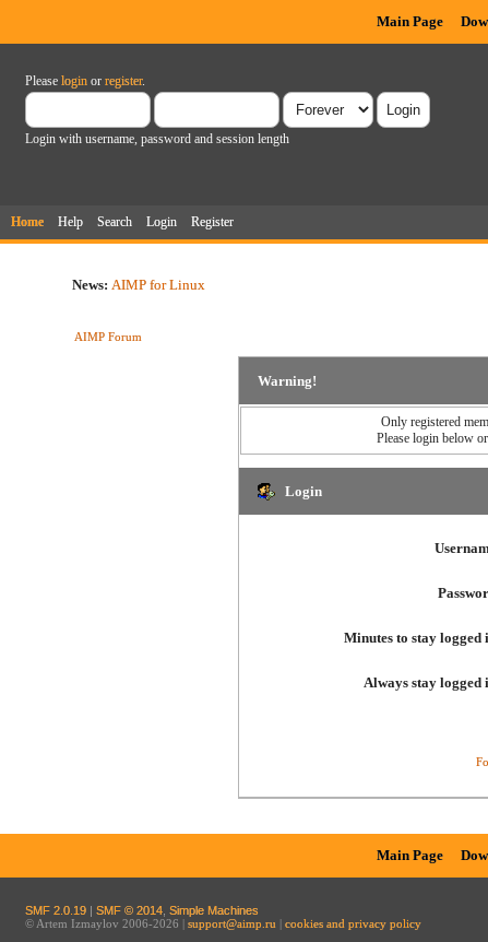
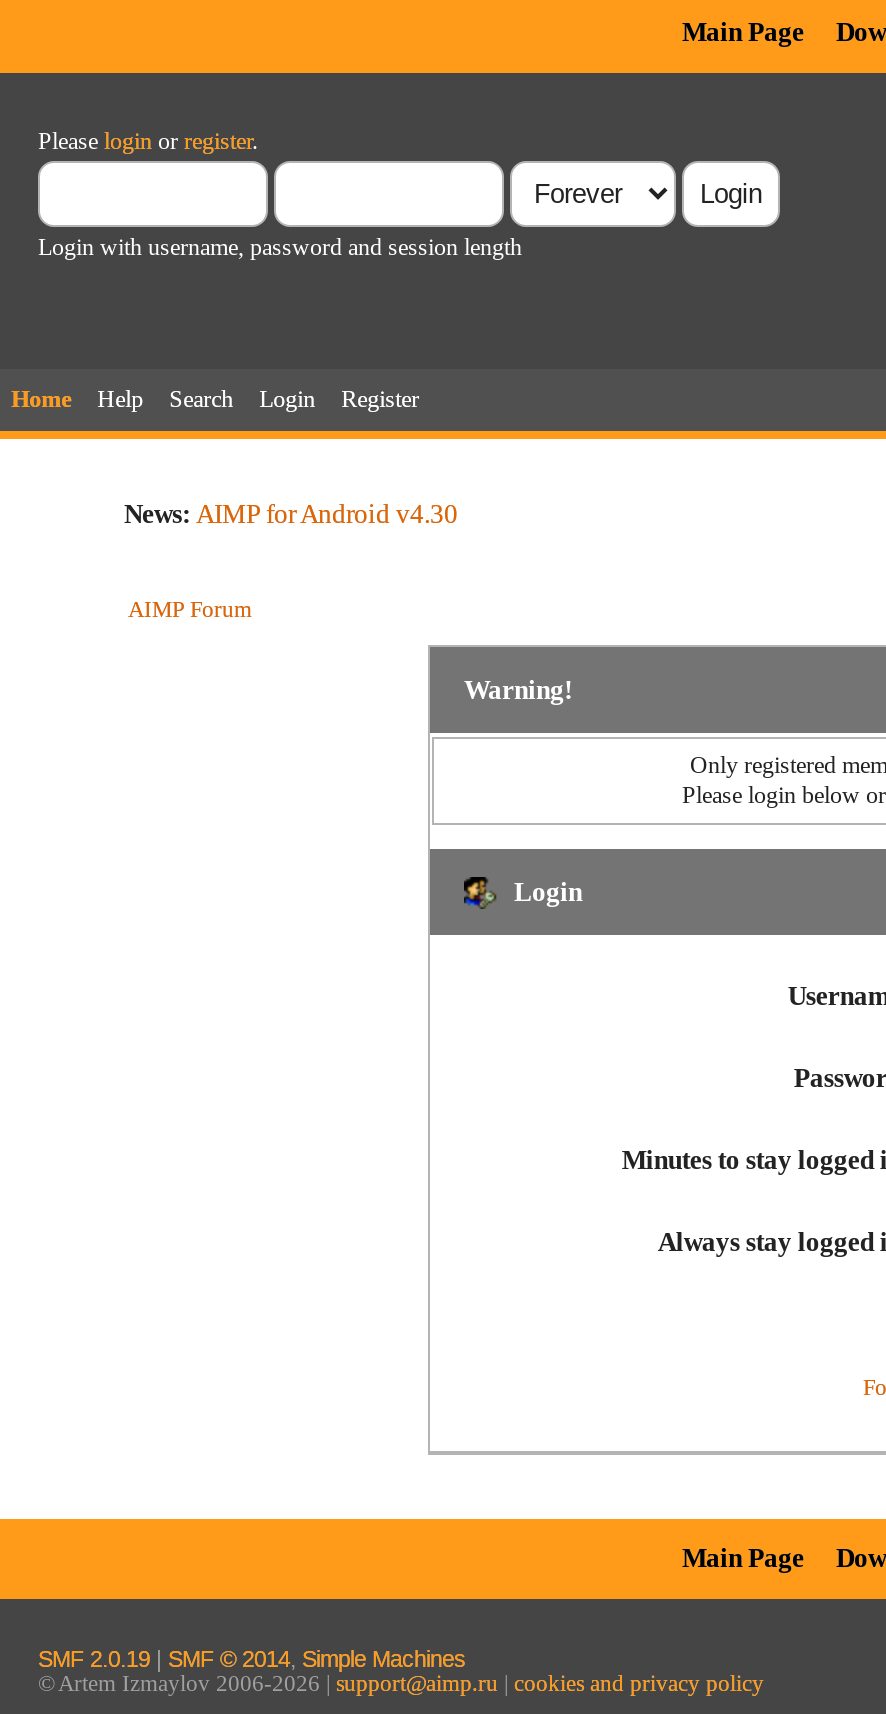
[72,276,205,293] News: AIMP for Linux -> [124,499,458,529] News: AIMP for Android v4.30

